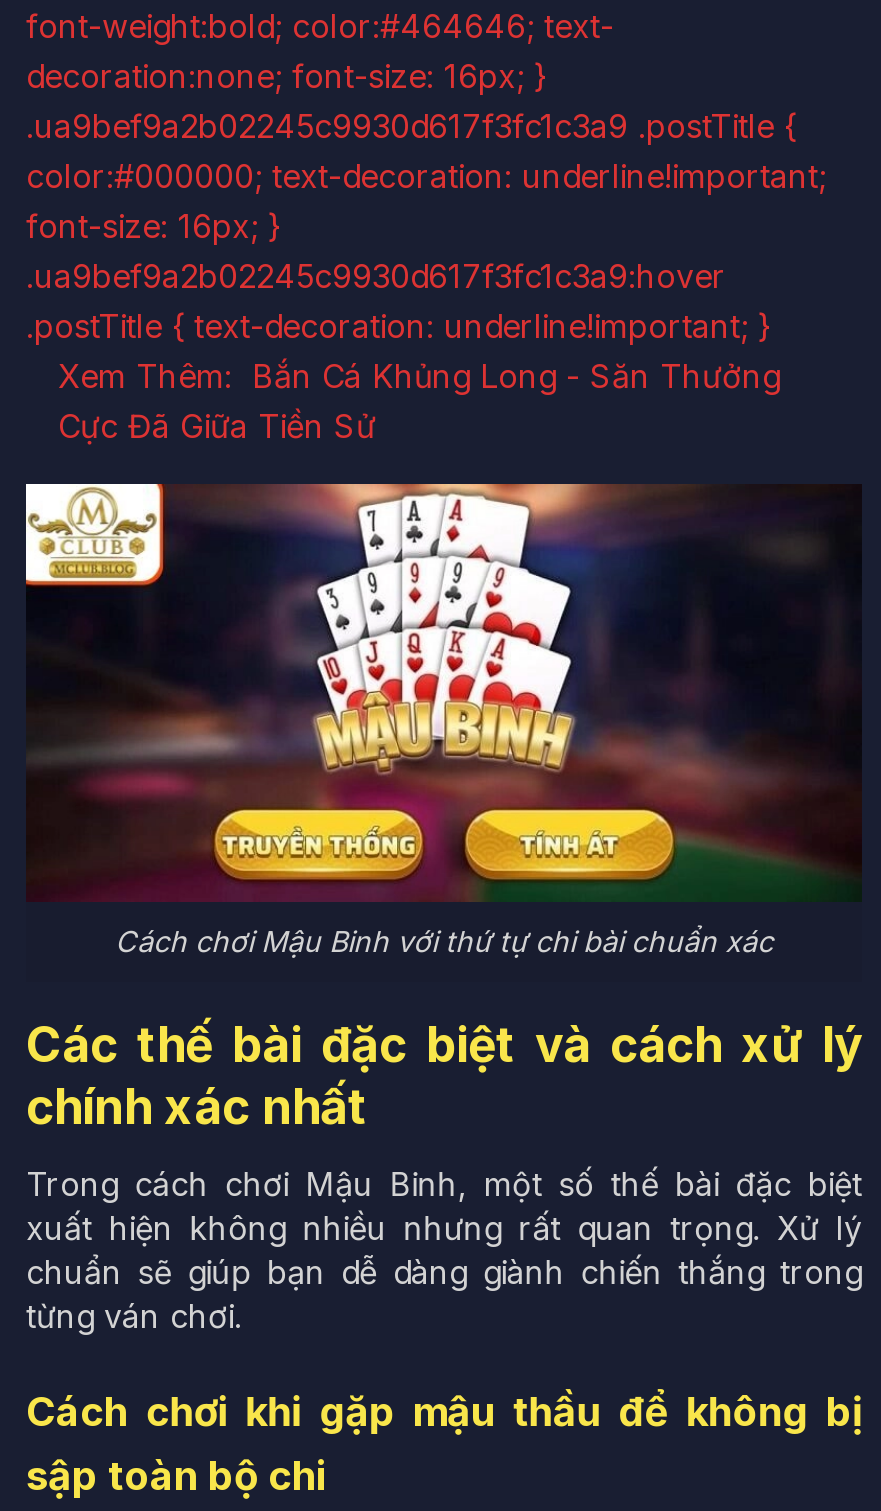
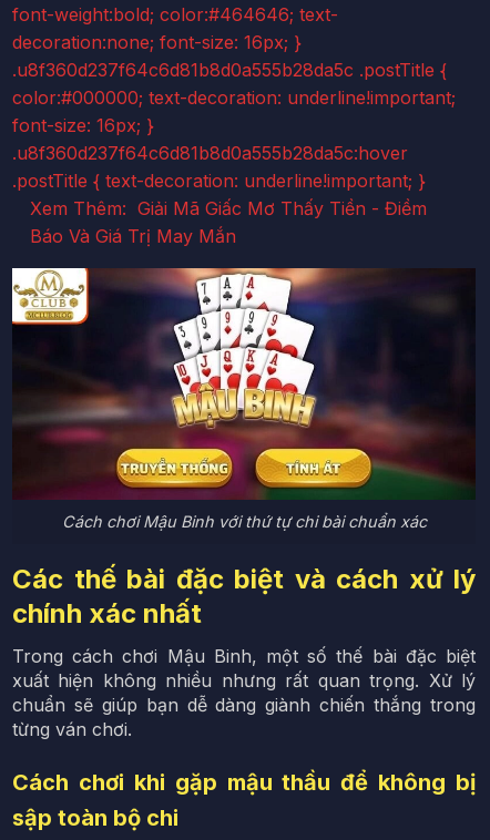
[26,107,796,147] .ua9bef9a2b02245c9930d617f3fc1c3a9 .postTitle { -> [12,59,447,81] .u8f360d237f64c6d81b8d0a555b28da5c .postTitle {
[26,257,726,297] .ua9bef9a2b02245c9930d617f3fc1c3a9:hover -> [12,142,408,164] .u8f360d237f64c6d81b8d0a555b28da5c:hover
[58,357,780,447] Xem Thêm: Bắn Cá Khủng Long - Săn Thưởng | Cực Đã Giữa Tiền Sử -> [30,198,427,248] Xem Thêm: Giải Mã Giấc Mơ Thấy Tiền - Điềm | Báo Và Giá Trị May Mắn

